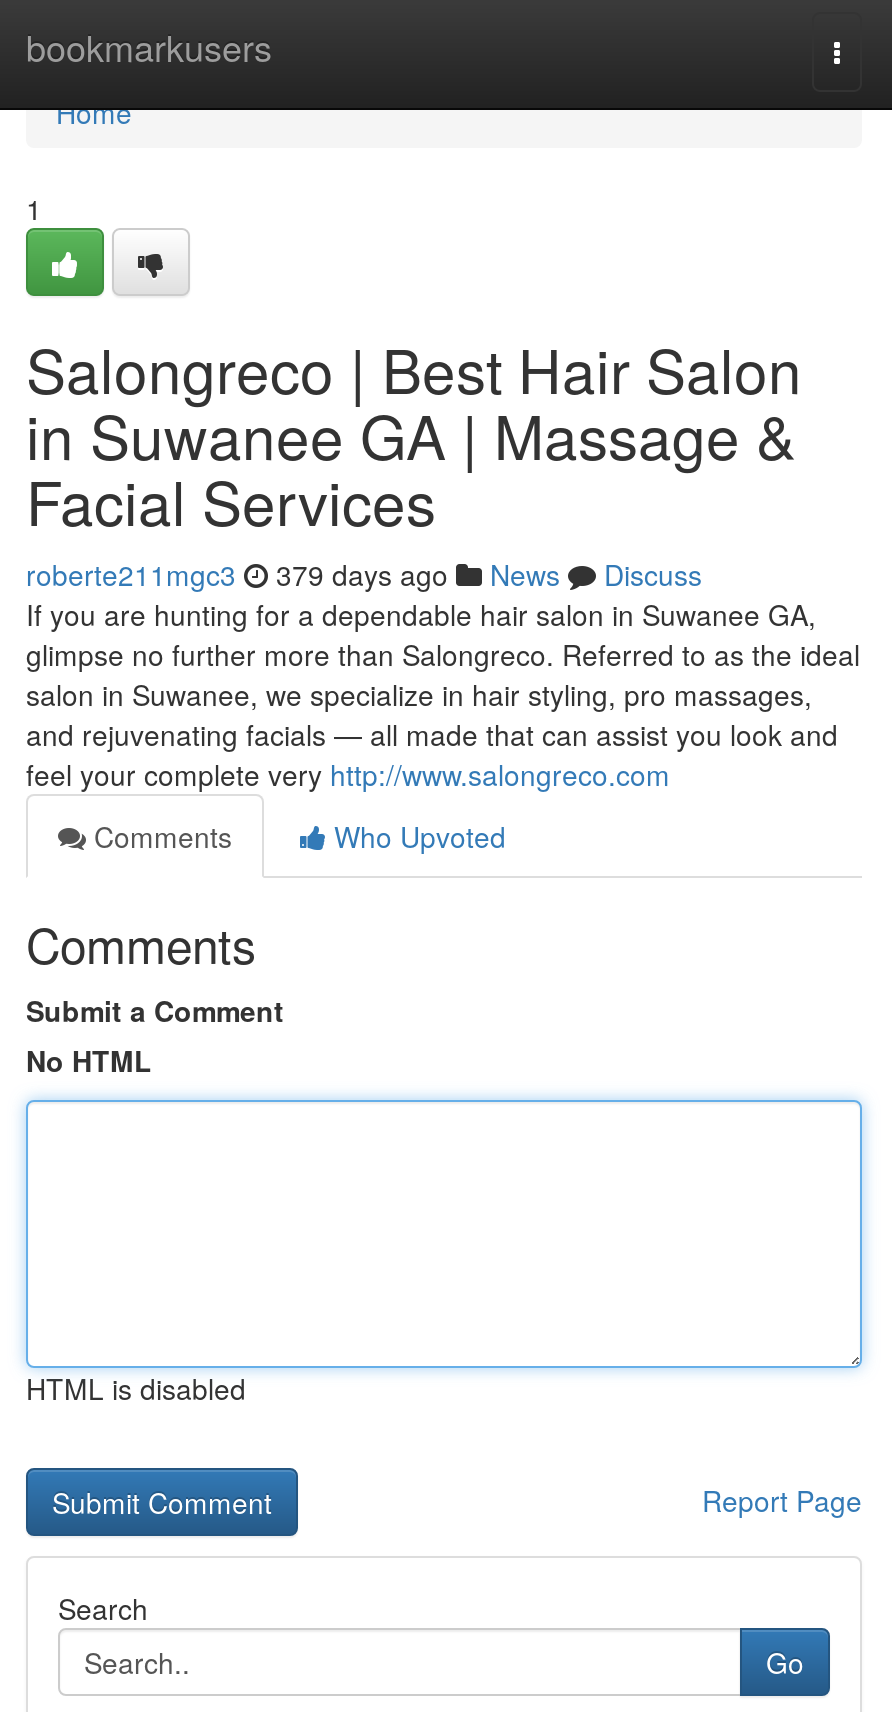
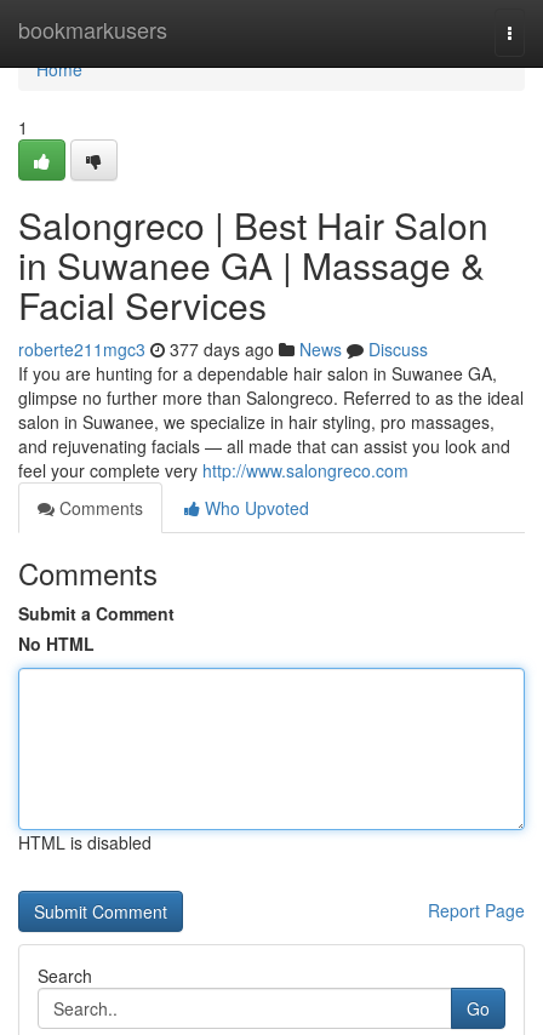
[26,554,702,594] roberte211mgc3 379 days ago News Discuss -> [18,337,428,361] roberte211mgc3 377 days ago News Discuss

